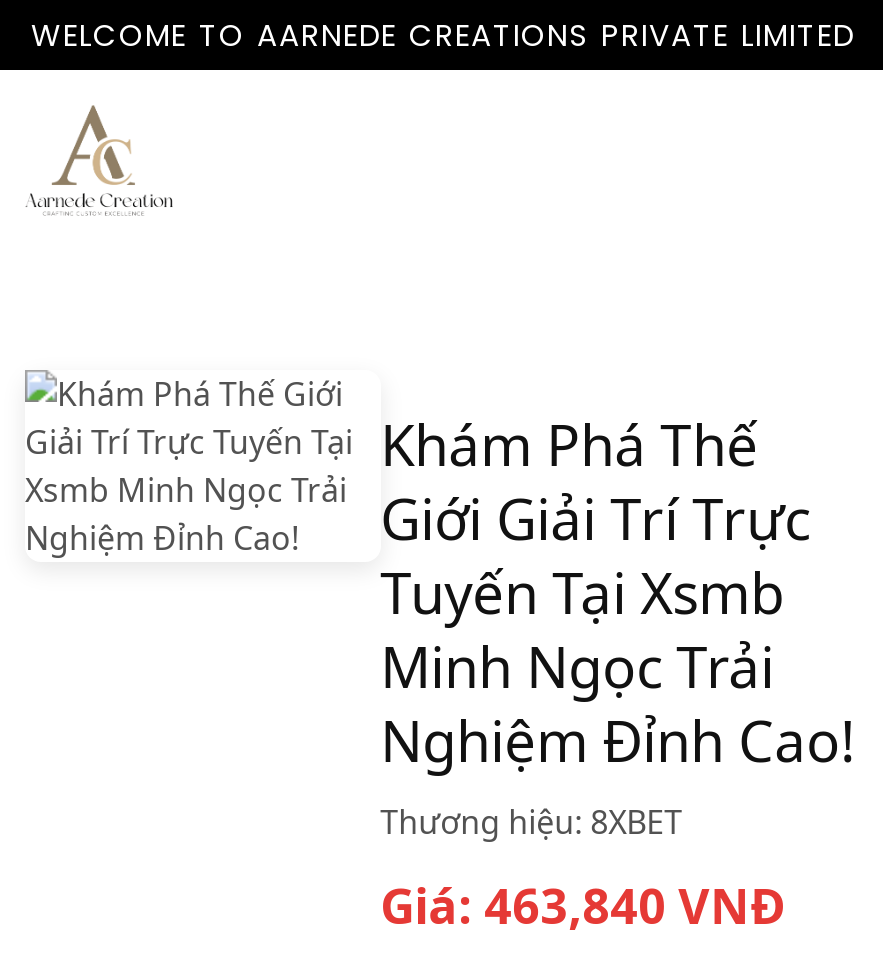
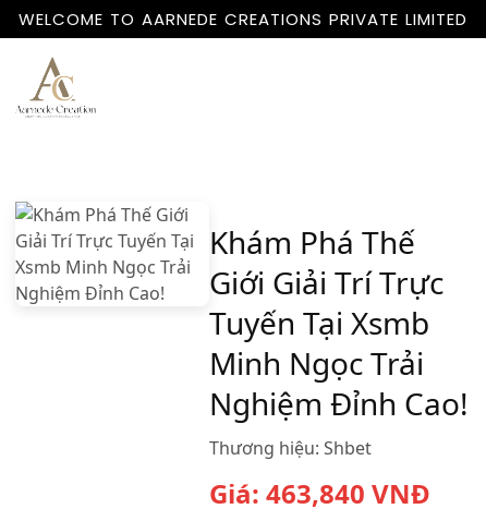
[380,800,682,844] Thương hiệu: 8XBET -> [209,436,371,460] Thương hiệu: Shbet

